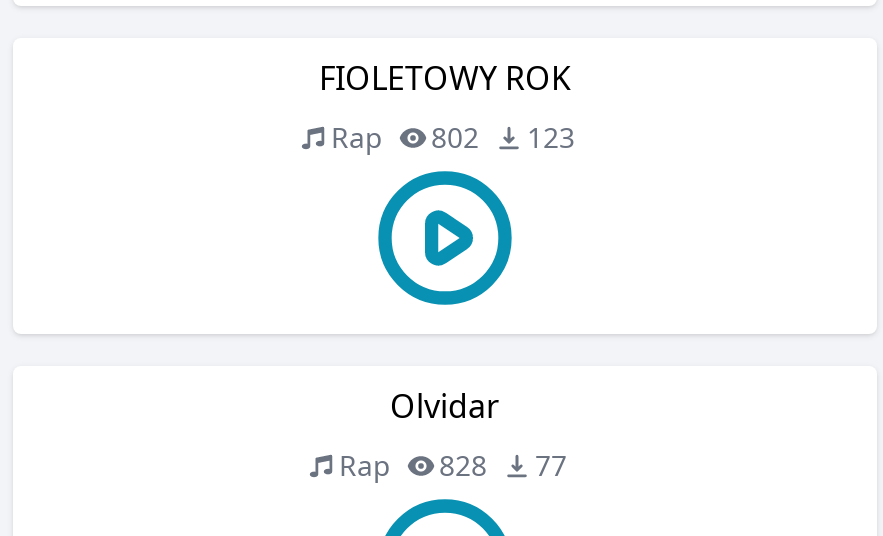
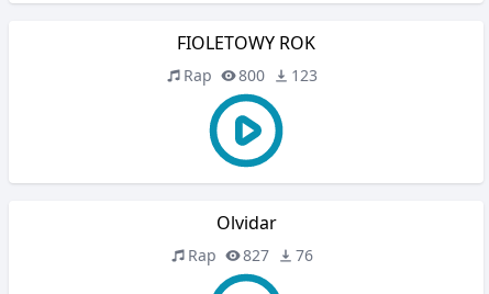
[331,118,575,156] Rap 802 123 -> [184,65,318,86] Rap 800 123
[439,446,487,484] 828 -> [243,245,269,265] 827
[535,446,567,484] 77 -> [296,245,313,265] 76

